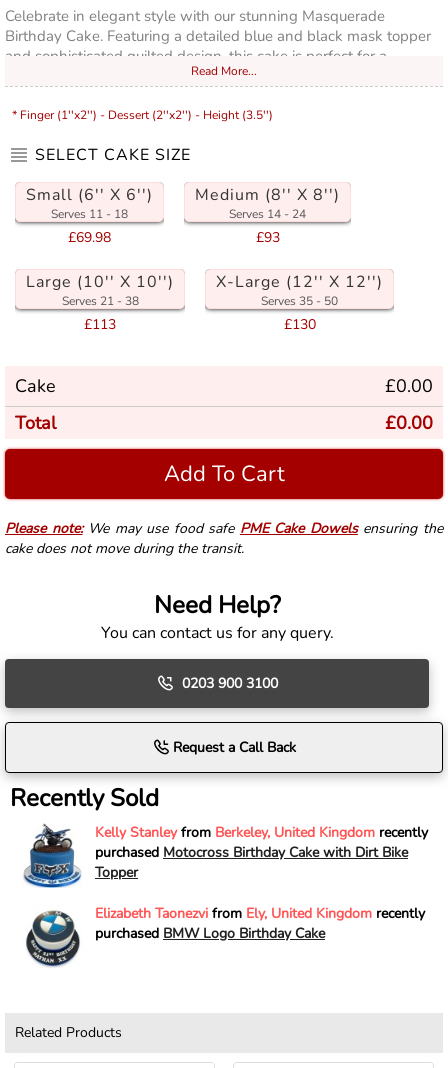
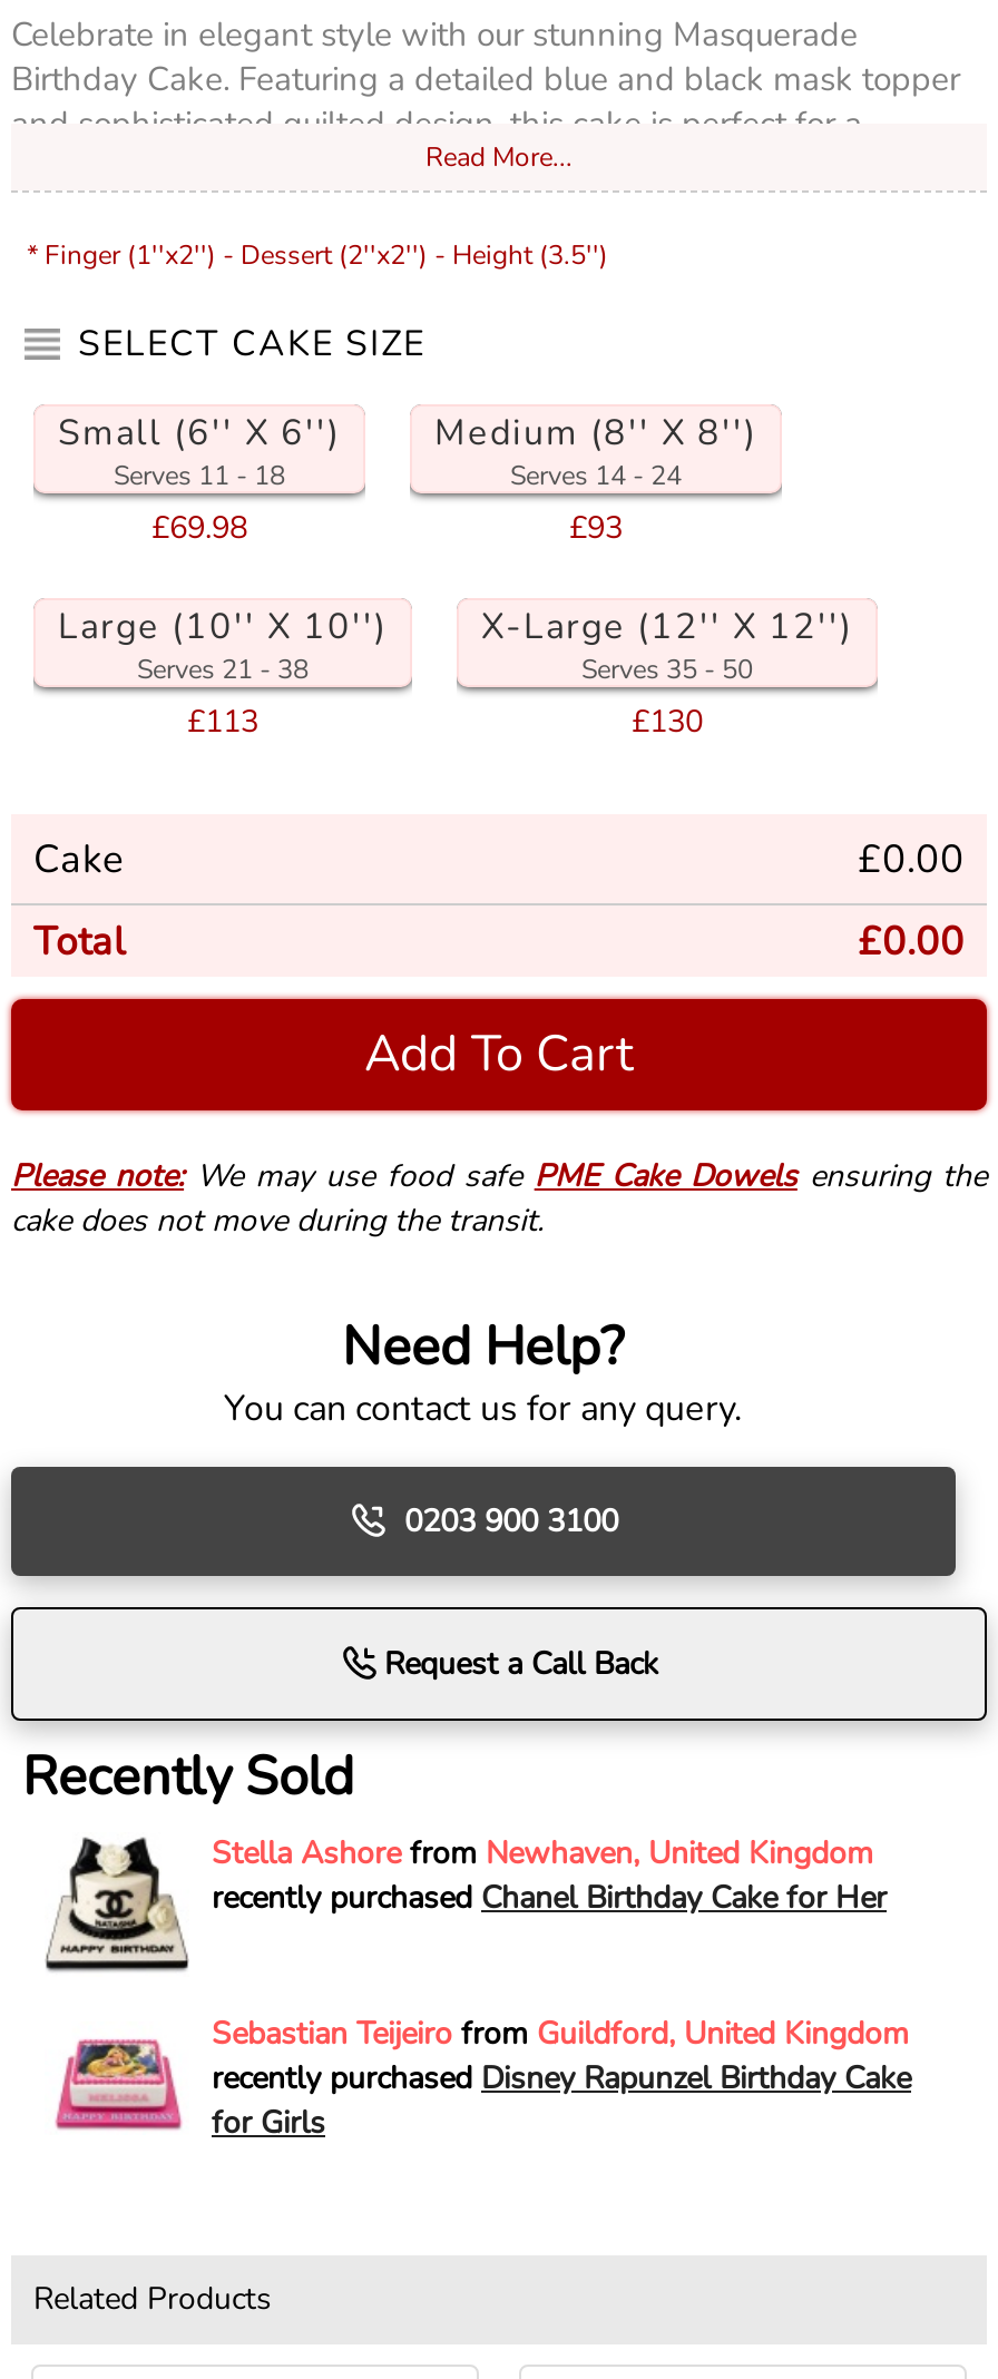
[21,823,428,889] [image] | Kelly Stanley from Berkeley, United Kingdom recently | purchased Motocross Birthday Cake with Dirt Bike | Topper -> [45,1832,887,1977] [image] | Stella Ashore from Newhaven, United Kingdom | recently purchased Chanel Birthday Cake for Her
[25,904,425,968] [image] | Elizabeth Taonezvi from Ely, United Kingdom recently | purchased BMW Logo Birthday Cake -> [53,2013,911,2153] [image] | Sebastian Teijeiro from Guildford, United Kingdom | recently purchased Disney Rapunzel Birthday Cake | for Girls

